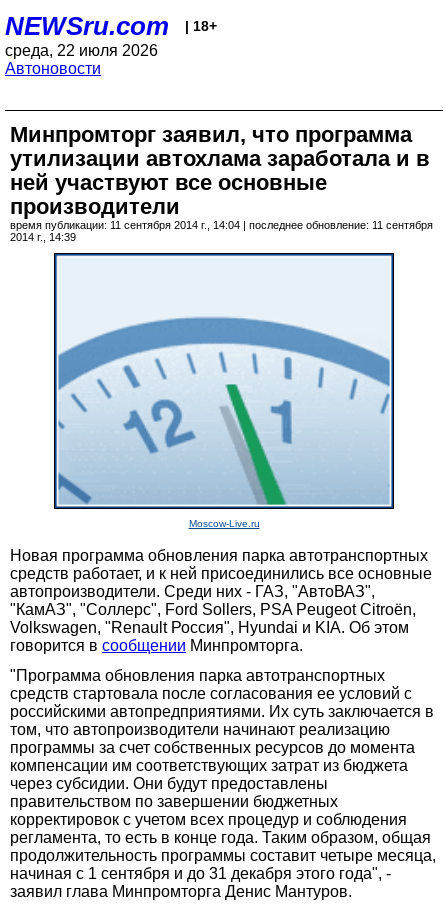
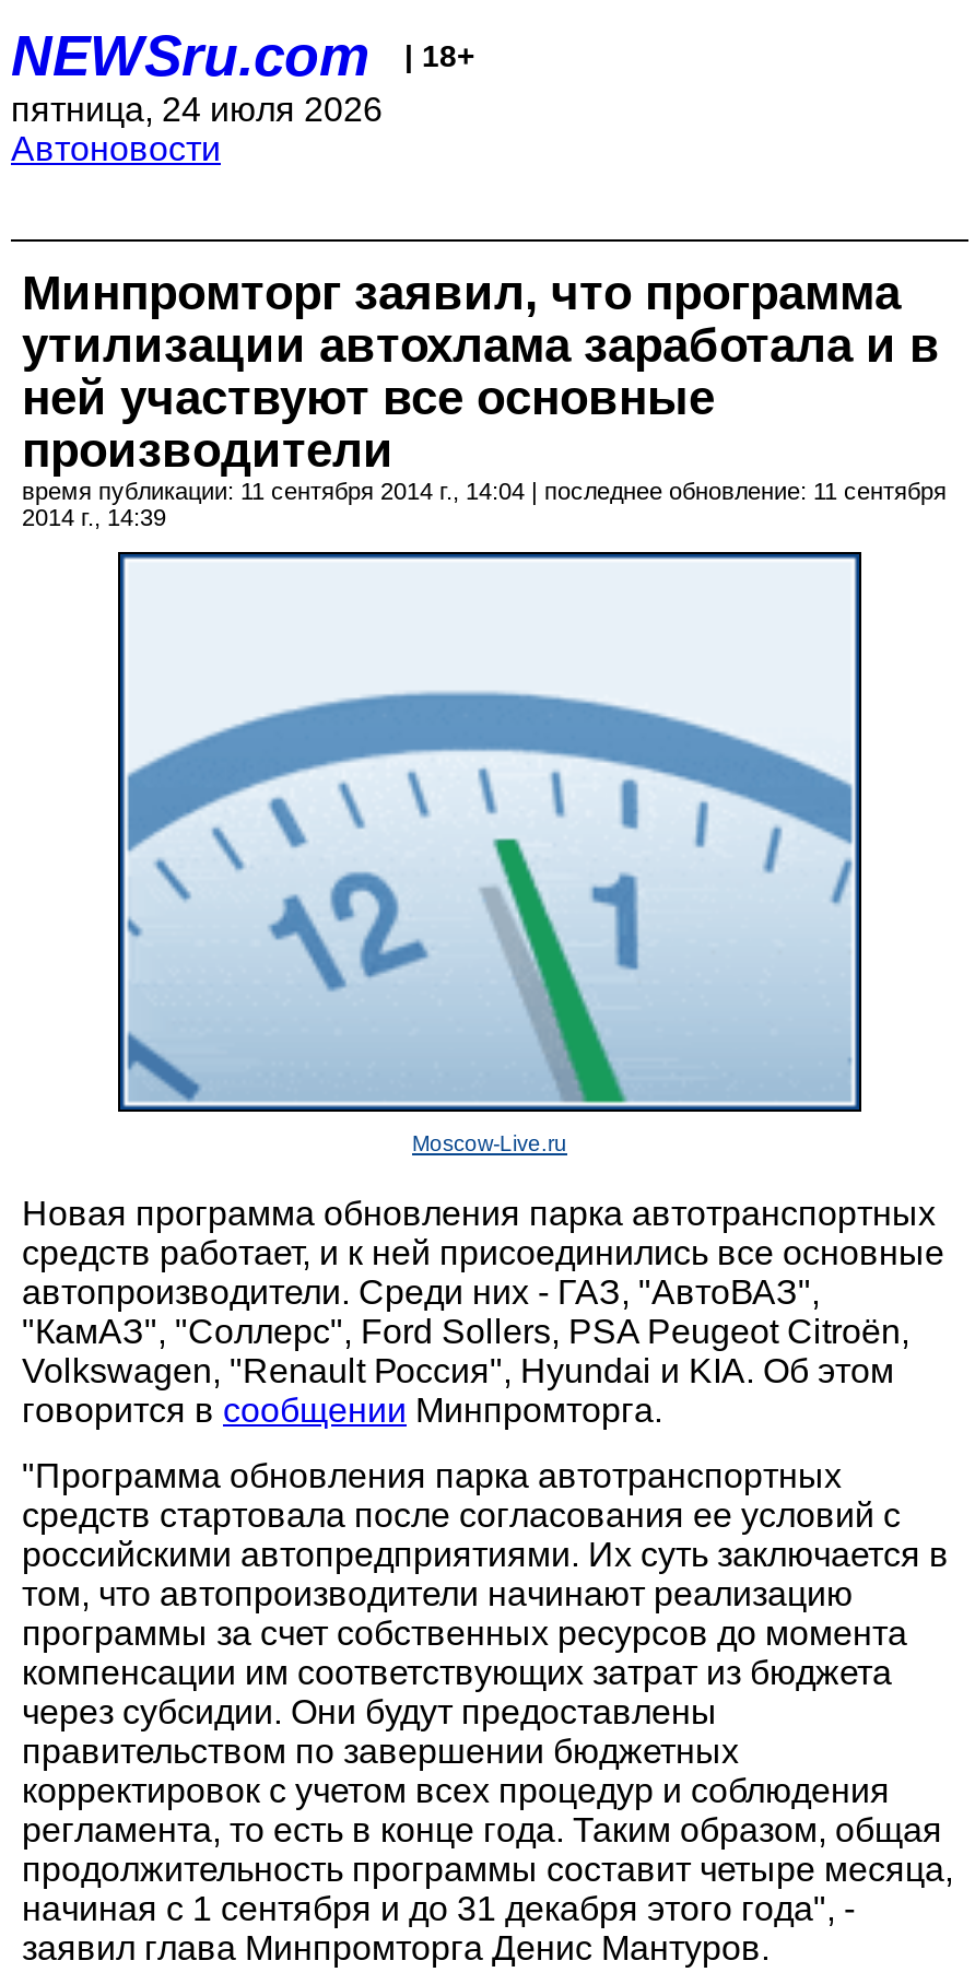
[5,42,158,59] среда, 22 июля 2026 -> [11,91,383,128] пятница, 24 июля 2026

